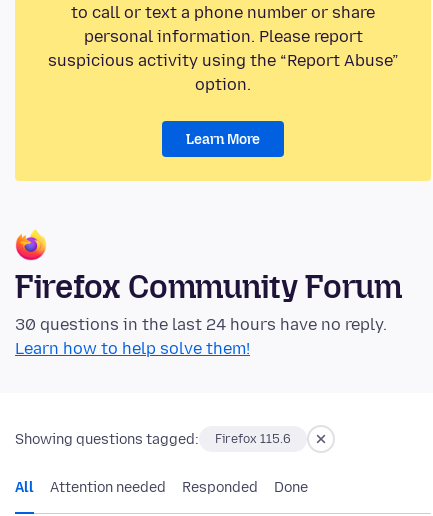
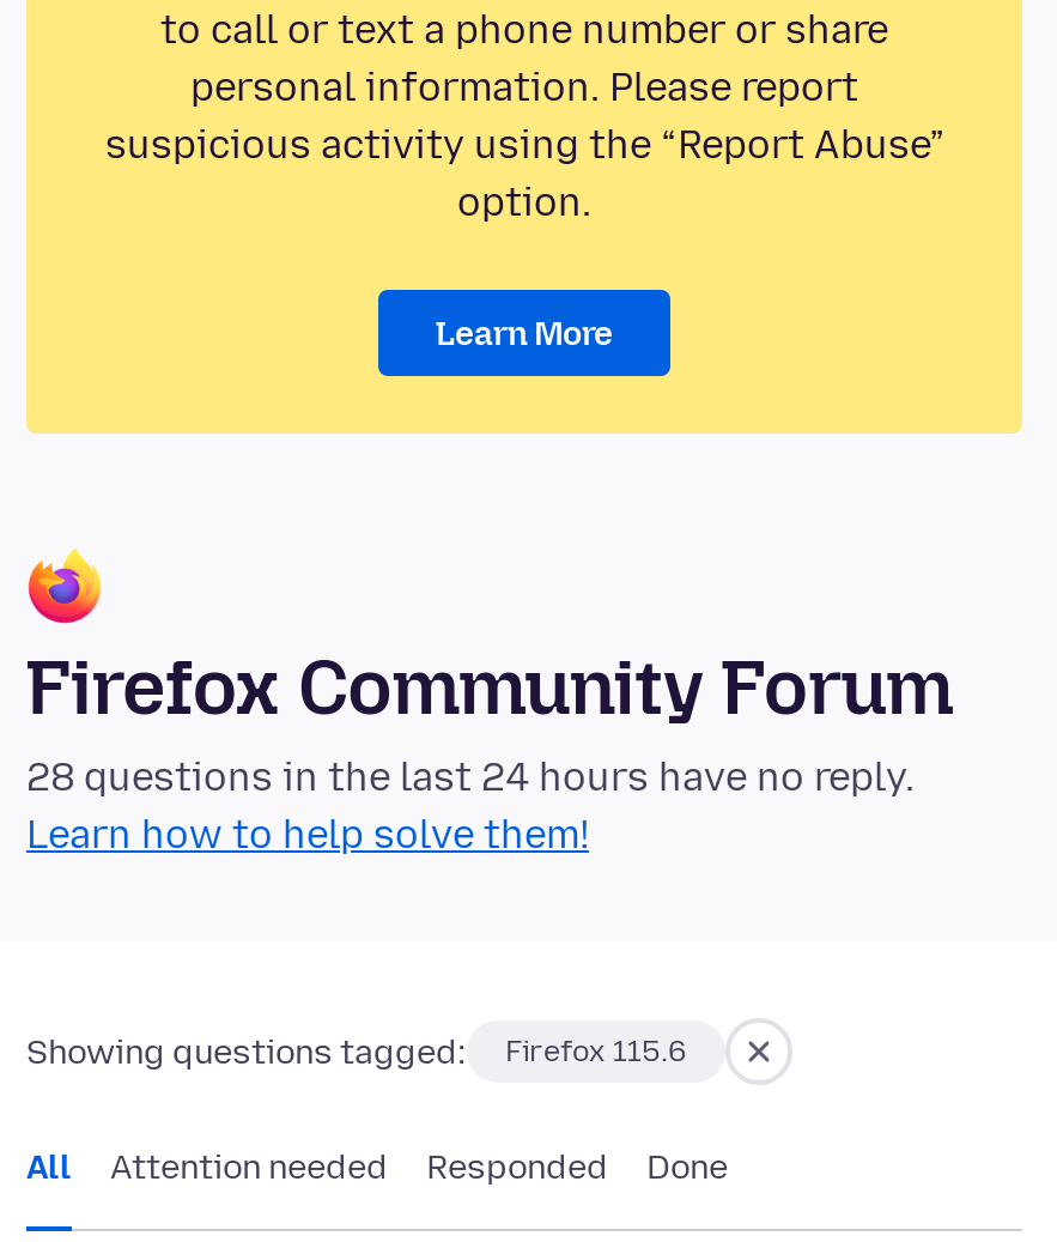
[15,315,387,334] 30 questions in the last 24 hours have no reply. -> [26,756,915,801] 28 questions in the last 24 hours have no reply.

